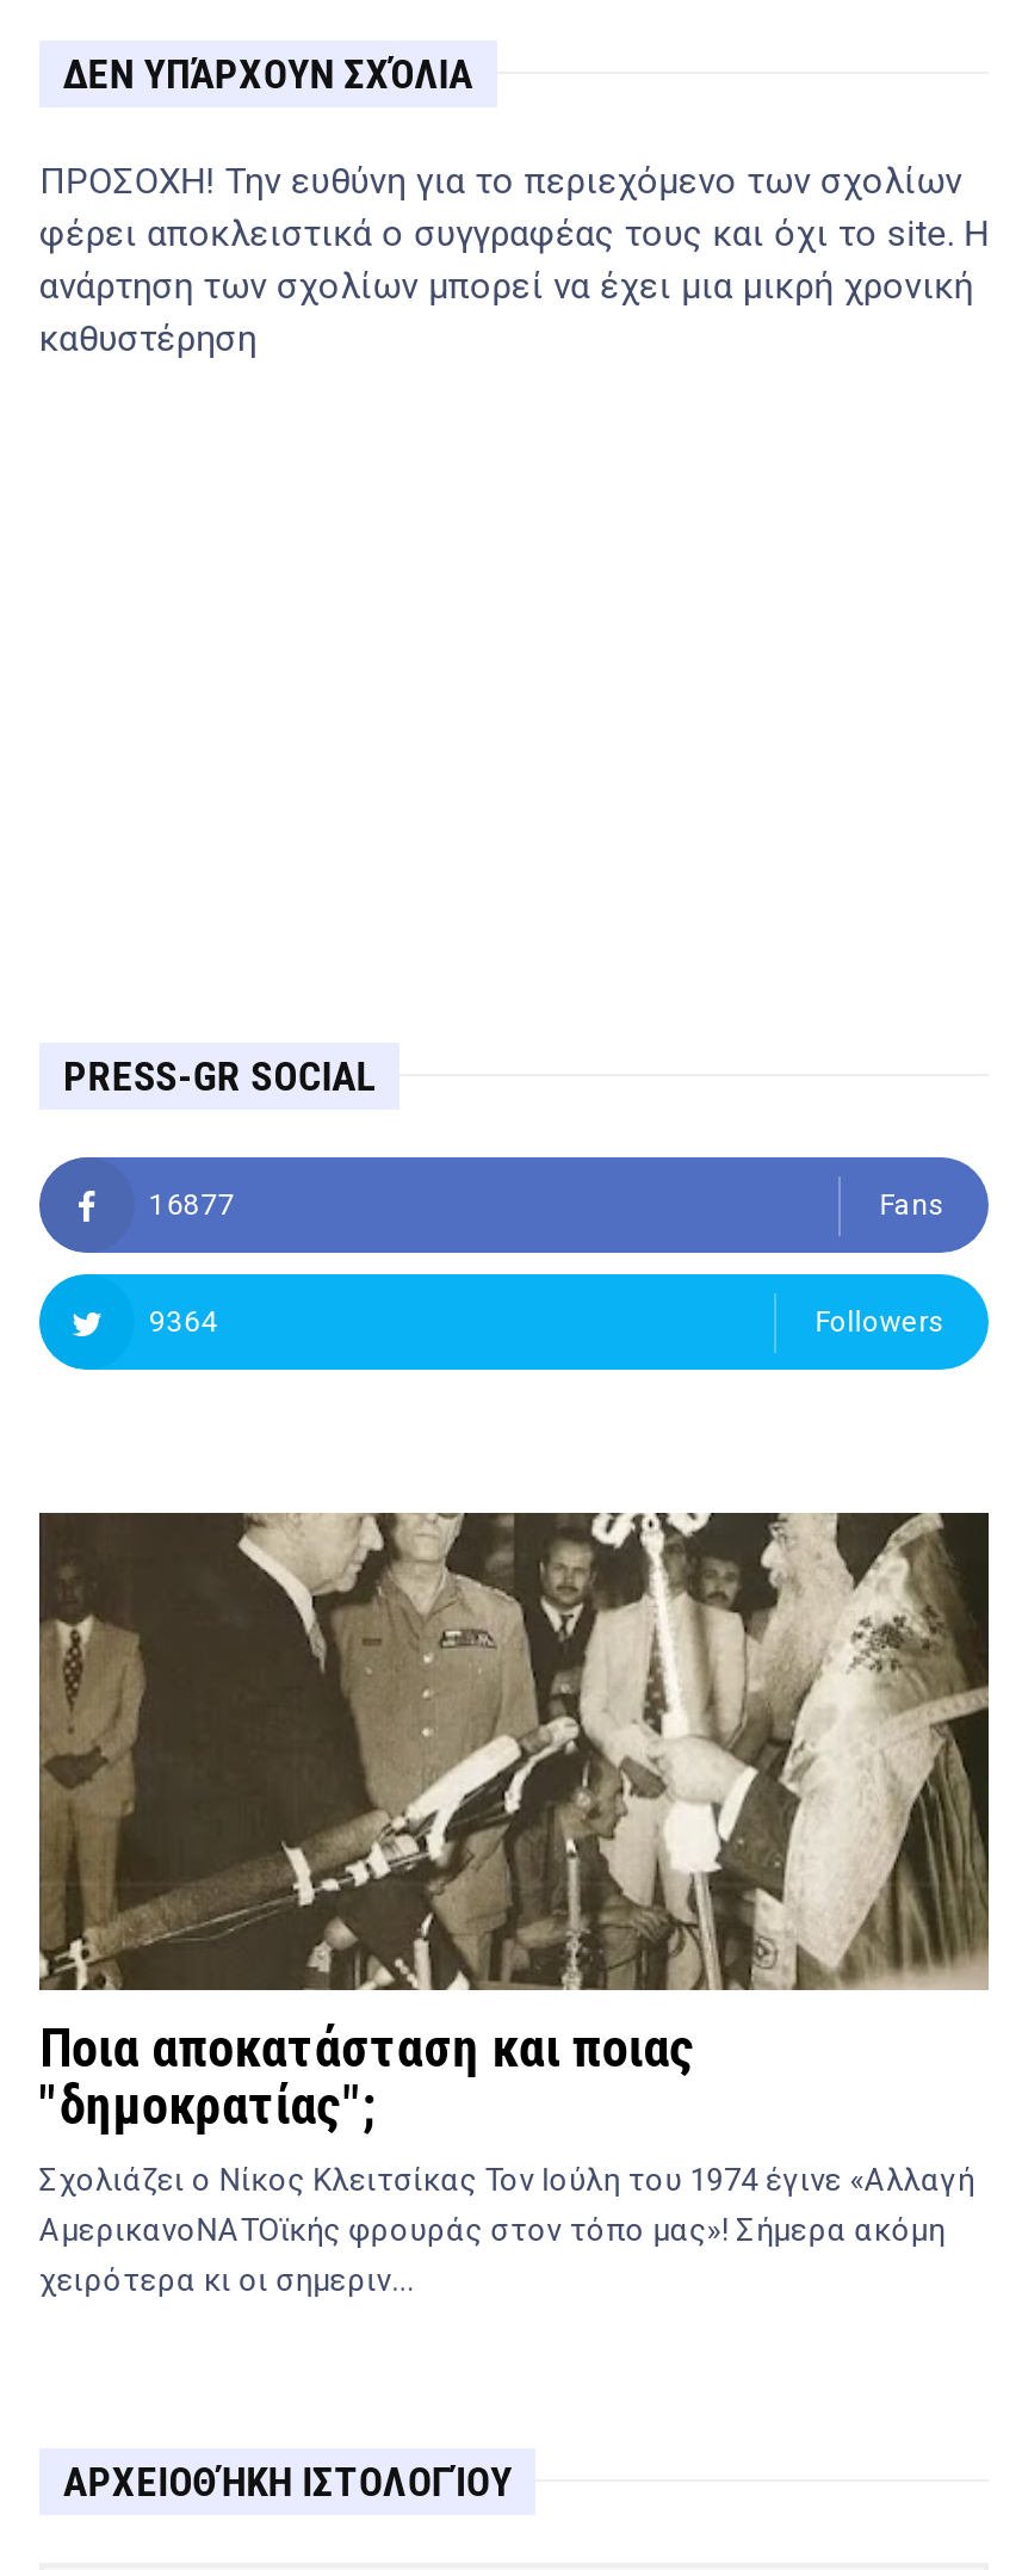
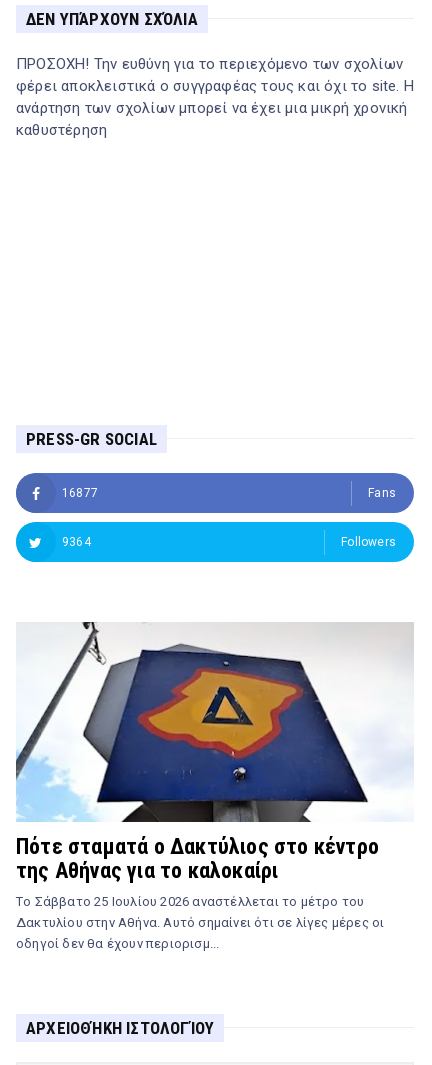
[37,1511,991,2297] [image] | Ποια αποκατάσταση και ποιας | "δημοκρατίας"; | Σχολιάζει ο Νίκος Κλειτσίκας Τον Ιούλη του 1974 έγινε «Αλλαγή | ΑμερικανοΝΑΤΟϊκής φρουράς στον τόπο μας»! Σήμερα ακόμη | χειρότερα κι οι σημεριν... -> [15,622,414,951] [image] | Πότε σταματά ο Δακτύλιος στο κέντρο | της Αθήνας για το καλοκαίρι | Tο Σάββατο 25 Ιουλίου 2026 αναστέλλεται το μέτρο του | Δακτυλίου στην Αθήνα. Αυτό σημαίνει ότι σε λίγες μέρες οι | οδηγοί δεν θα έχουν περιορισμ...

